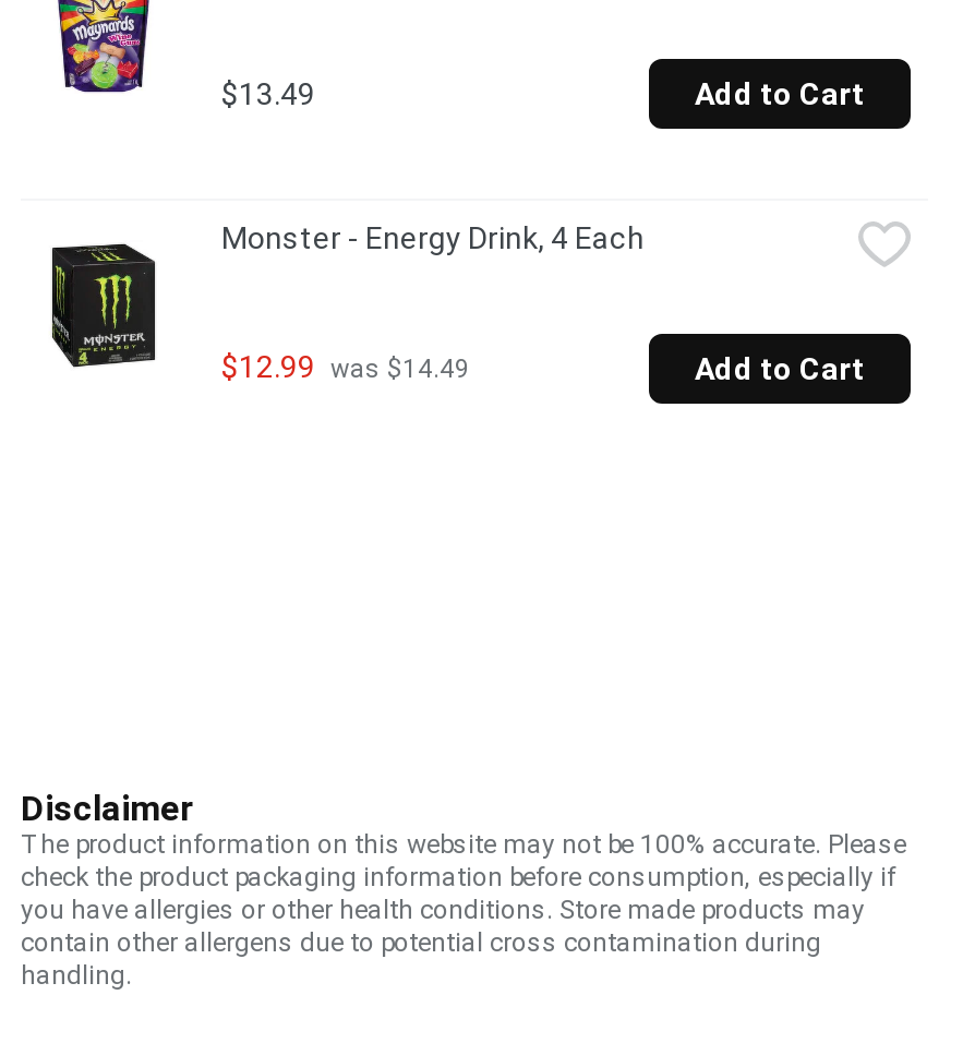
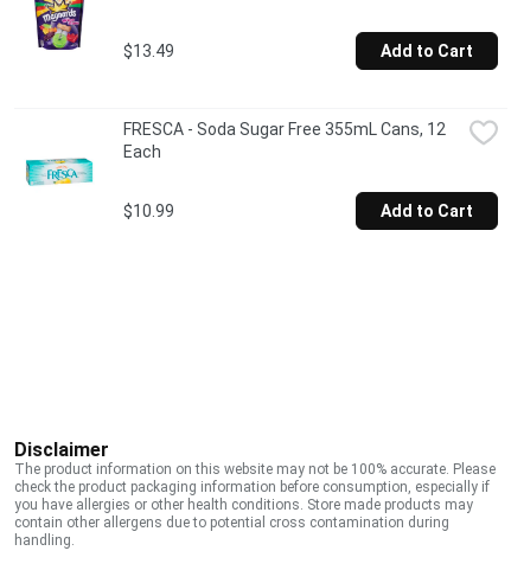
[43,221,645,369] [image] | Monster - Energy Drink, 4 Each -> [25,120,446,199] [image] | FRESCA - Soda Sugar Free 355mL Cans, 12 | Each
[221,350,470,384] $12.99 was $14.49 -> [123,201,174,220] $10.99

